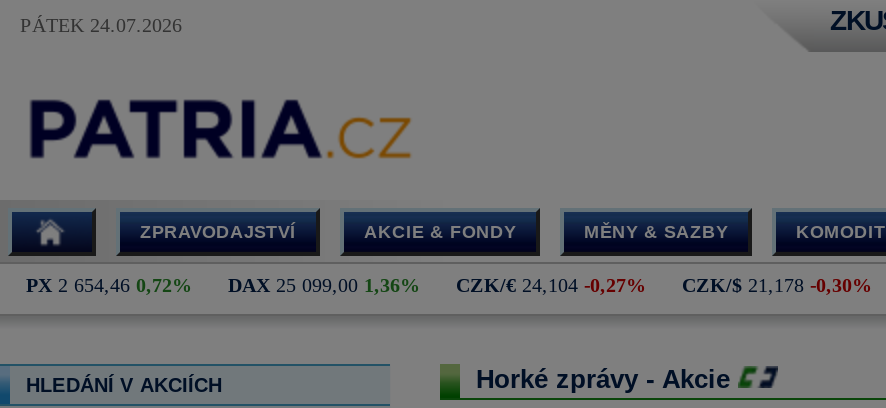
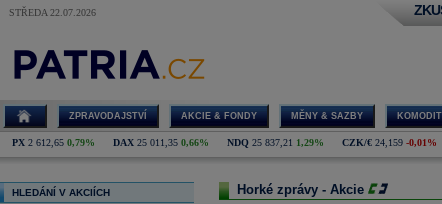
[20,14,182,36] PÁTEK 24.07.2026 -> [9,7,96,18] STŘEDA 22.07.2026
[26,274,872,296] PX 2 654,46 0,72% | DAX 25 099,00 1,36% | CZK/€ 24,104 -0,27% | CZK/$ 21,178 -0,30% -> [12,137,437,148] PX 2 612,65 0,79% | DAX 25 011,35 0,66% | NDQ 25 837,21 1,29% | CZK/€ 24,159 -0,01%

